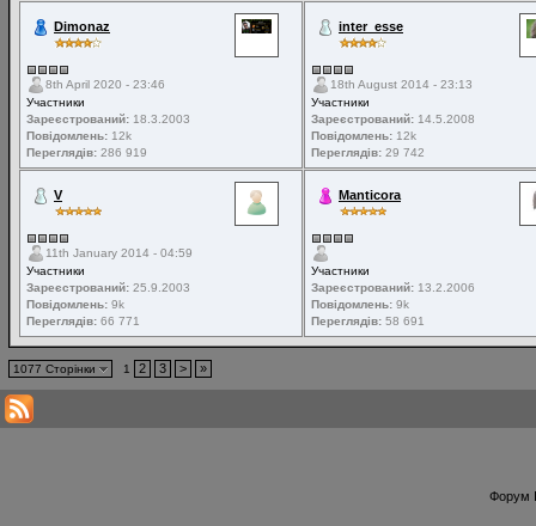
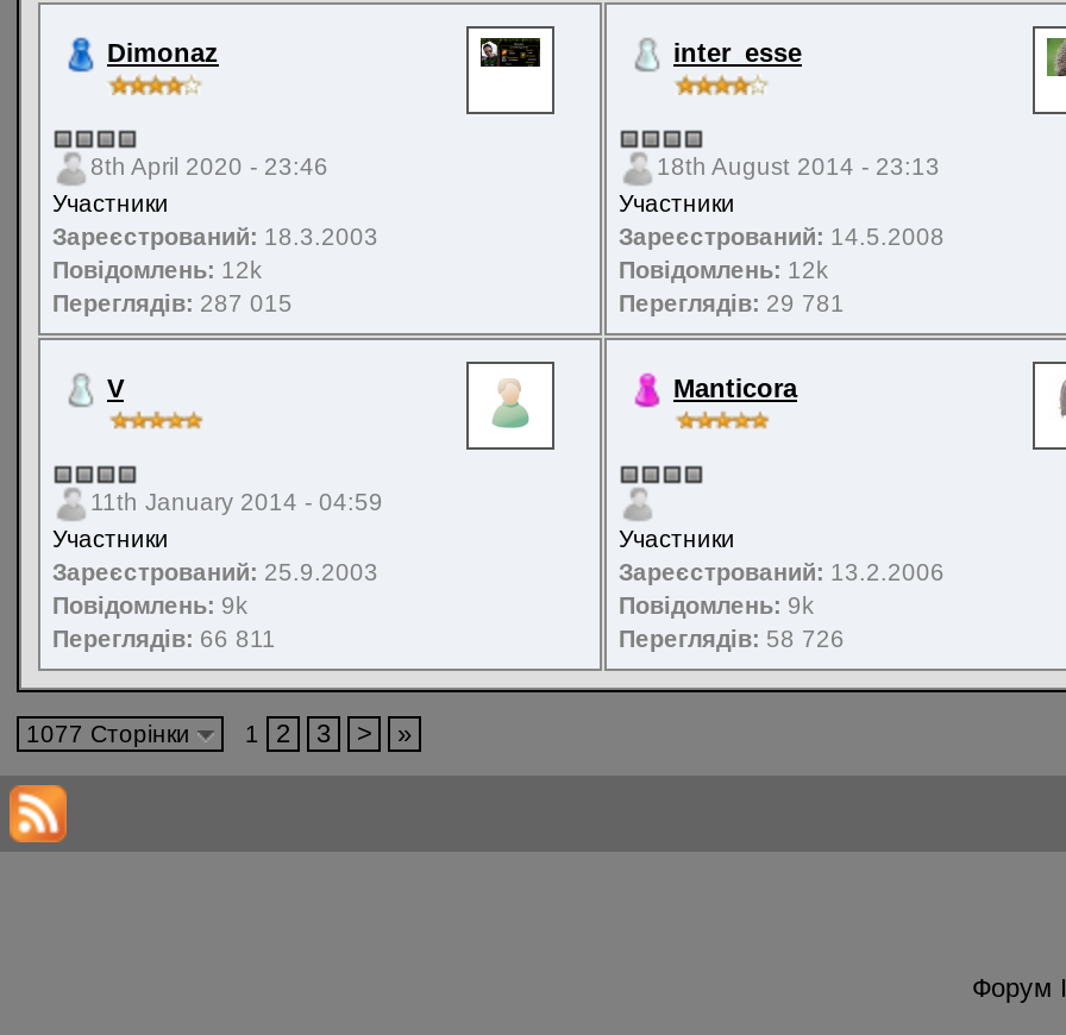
[26,146,147,159] Переглядів: 286 919 -> [52,290,293,316] Переглядів: 287 015
[311,146,425,159] Переглядів: 29 742 -> [619,290,845,316] Переглядів: 29 781
[26,314,140,328] Переглядів: 66 771 -> [52,626,276,652] Переглядів: 66 811
[311,314,425,328] Переглядів: 58 691 -> [619,626,845,652] Переглядів: 58 726

